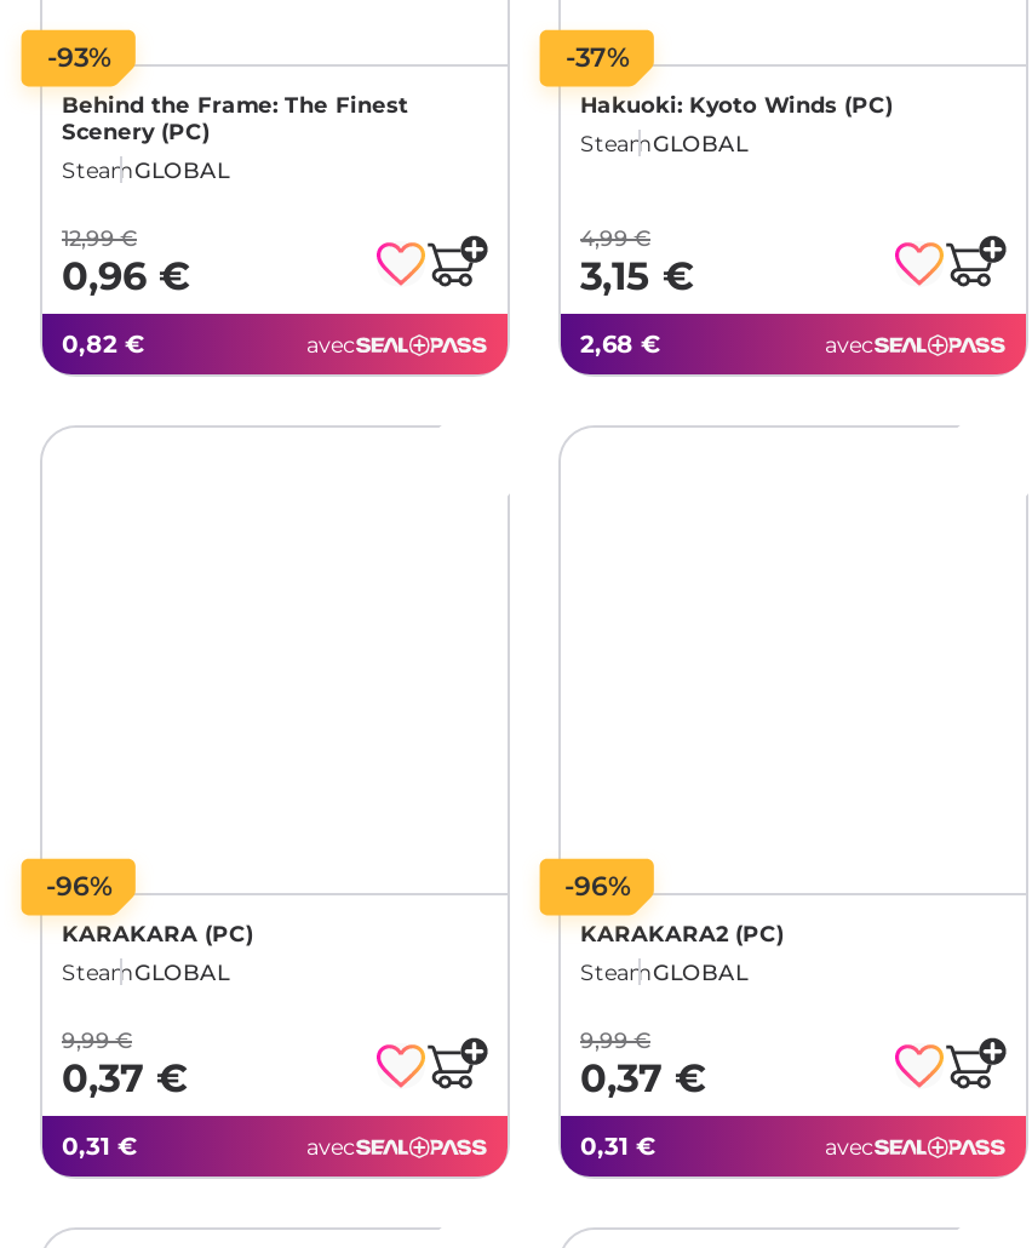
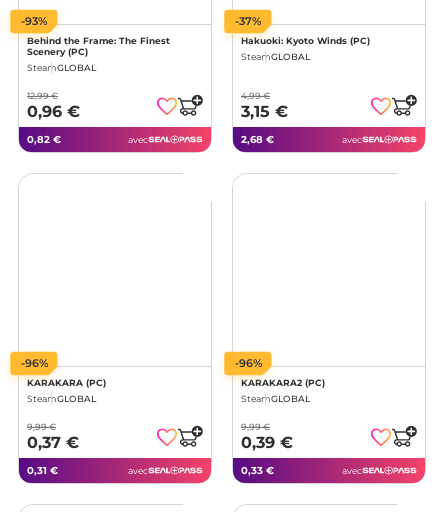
[580,1056,706,1102] 0,37 € -> [241,433,293,452] 0,39 €
[580,1131,655,1163] 0,31 € -> [241,464,274,477] 0,33 €

